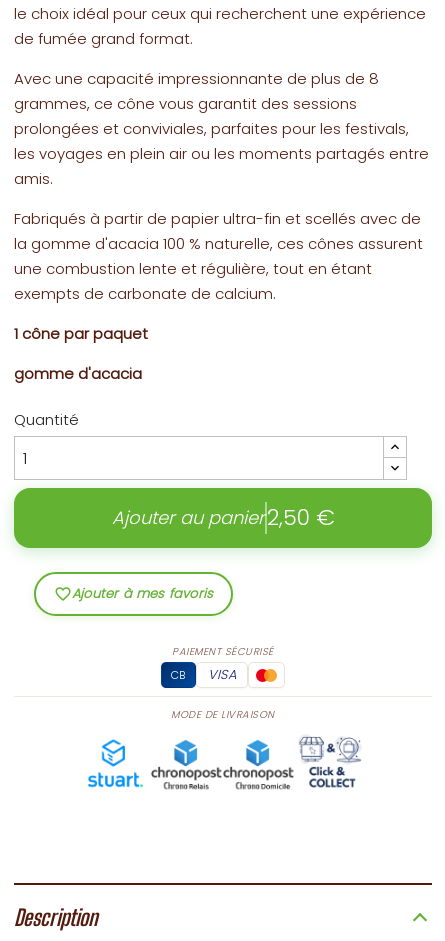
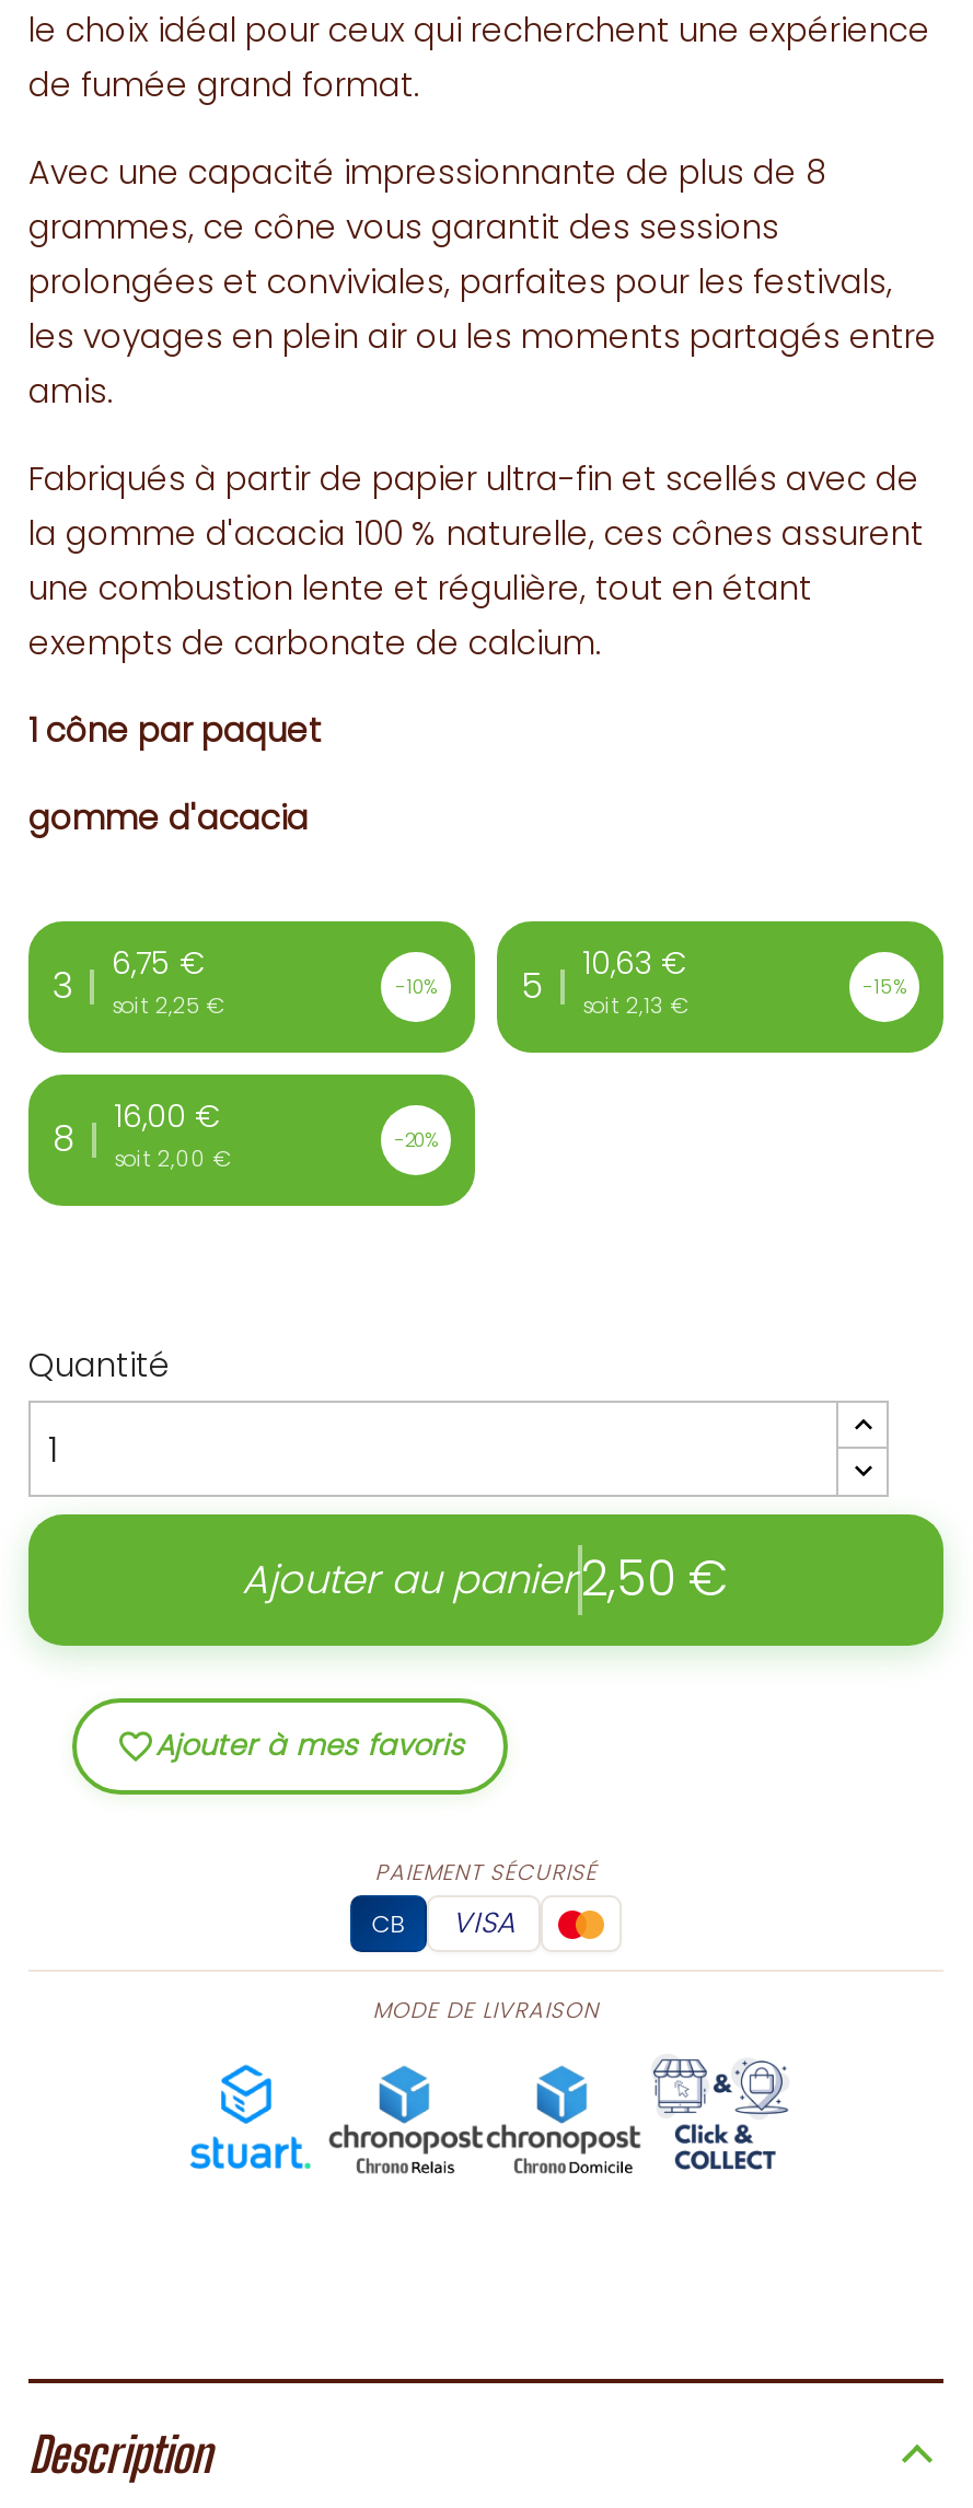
none -> [53,941,223,1022] 3 | 6,75 € | soit 2,25 €
none -> [53,974,906,1175] -15% | 8 | 16,00 € | soit 2,00 €
none -> [394,1127,438,1153] -20%
none -> [395,941,687,1022] -10% | 5 | 10,63 € | soit 2,13 €

